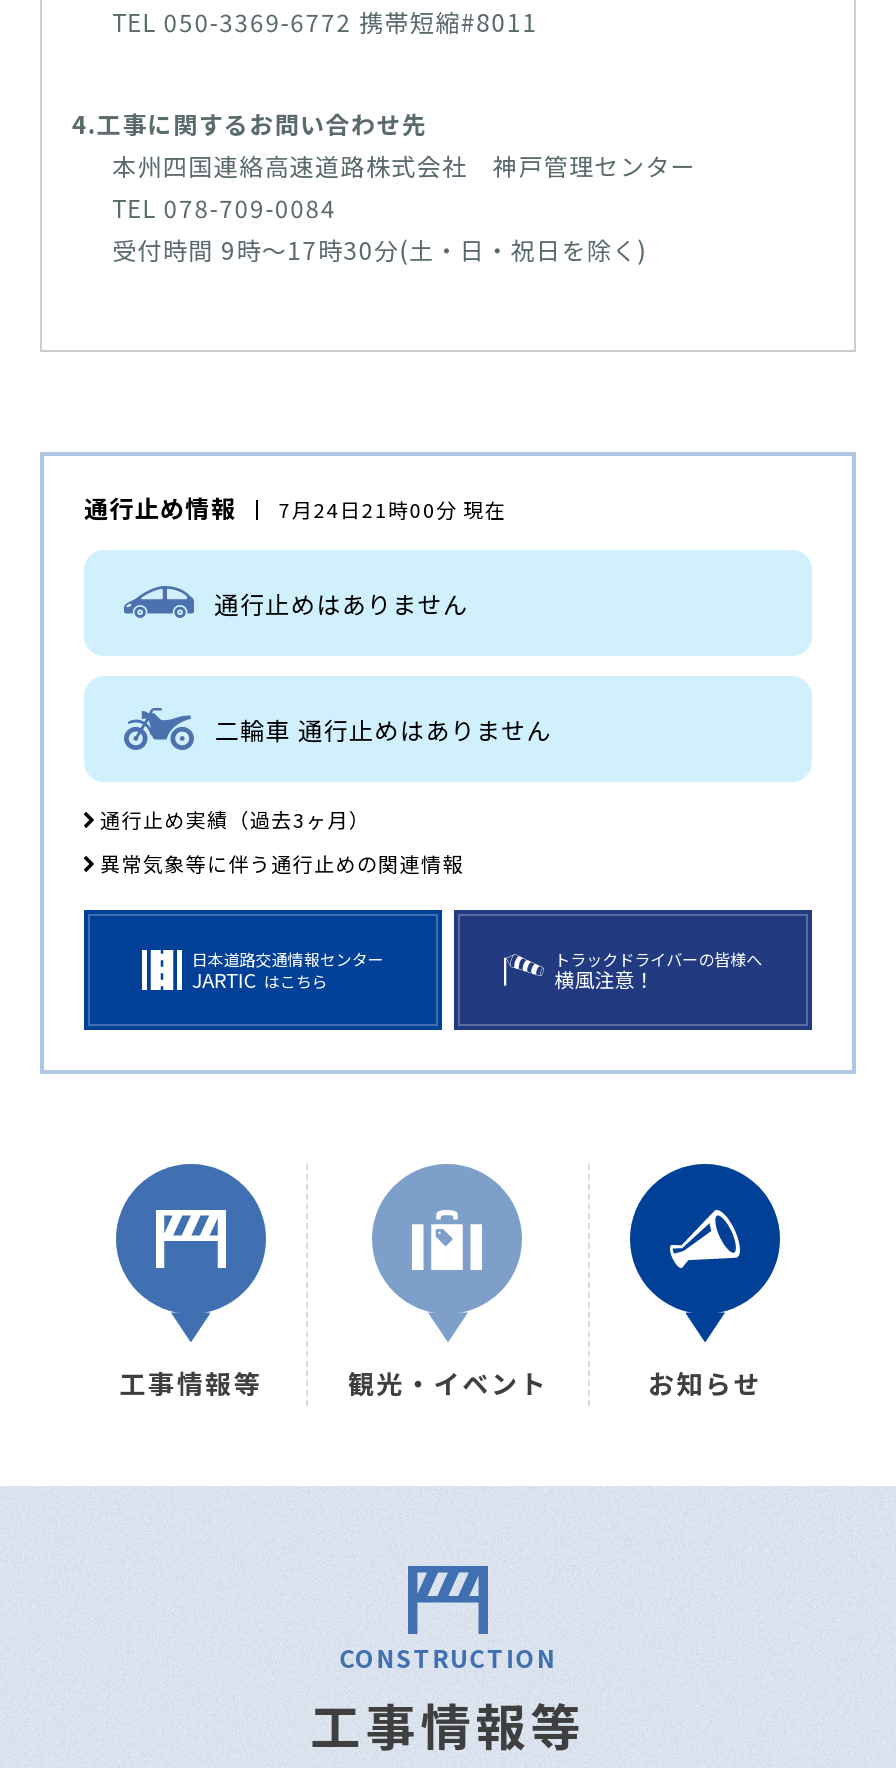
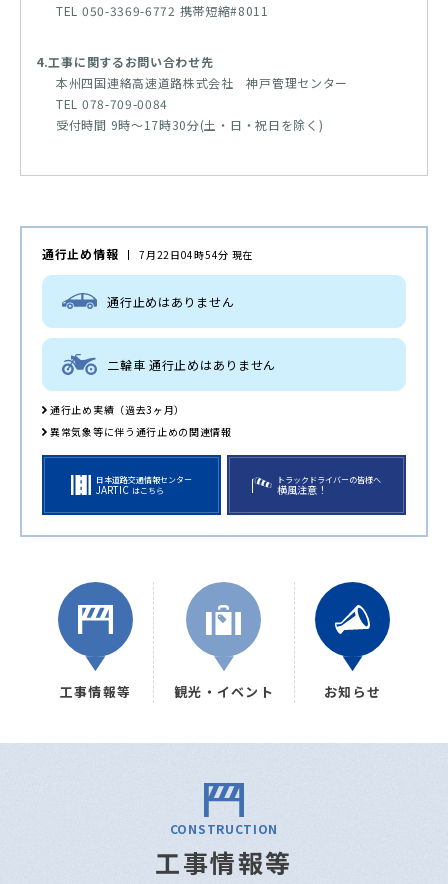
[278,494,506,524] 7月24日21時00分 現在 -> [139,247,253,262] 7月22日04時54分 現在

